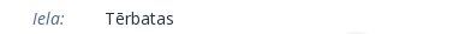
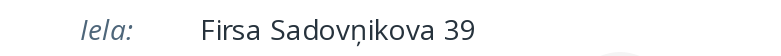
[105,7,174,29] Tērbatas -> [200,10,476,48] Firsa Sadovņikova 39

